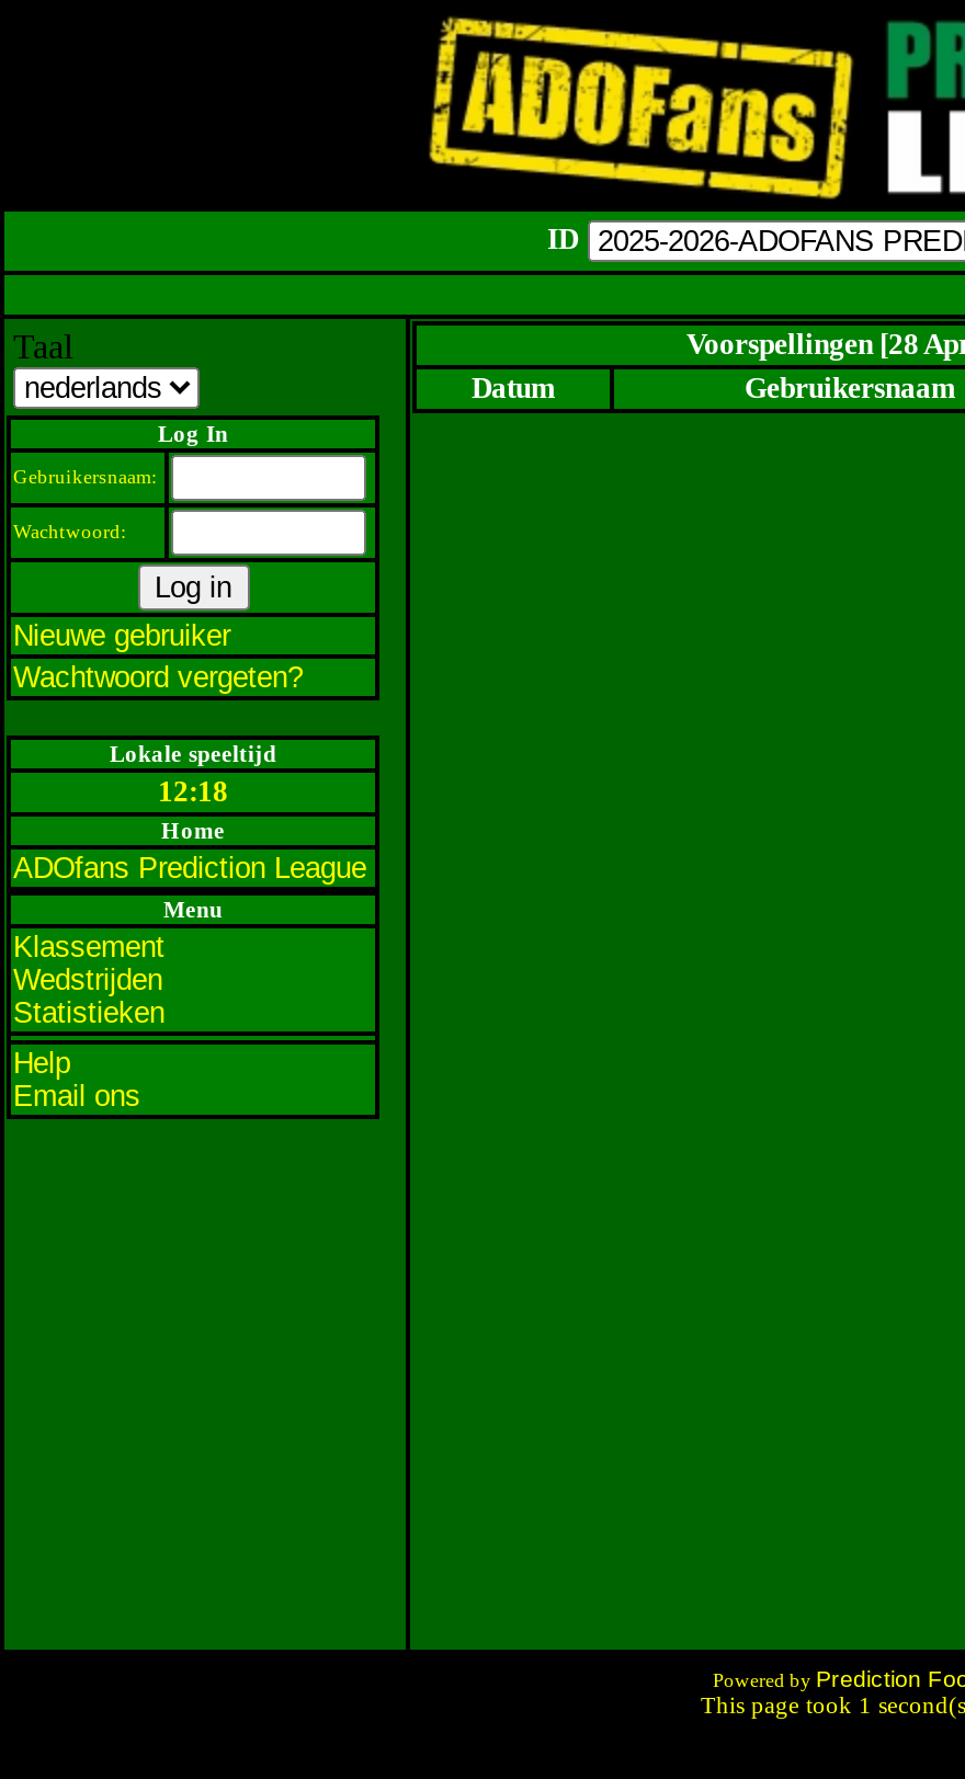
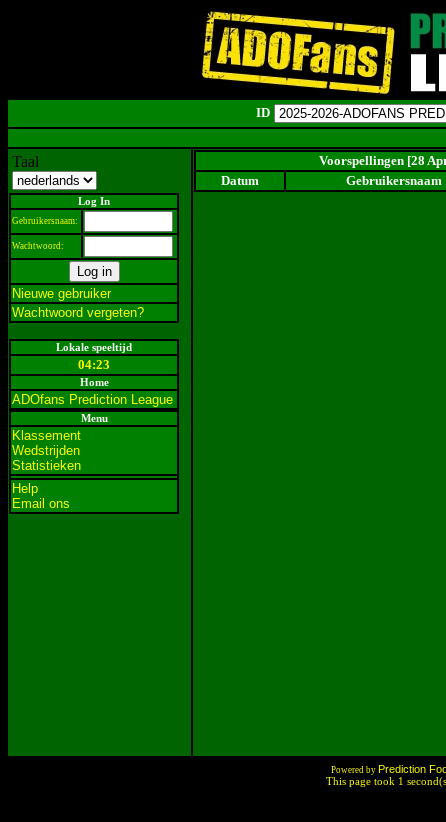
[158,775,228,808] 12:18 -> [78,357,110,372] 04:23

